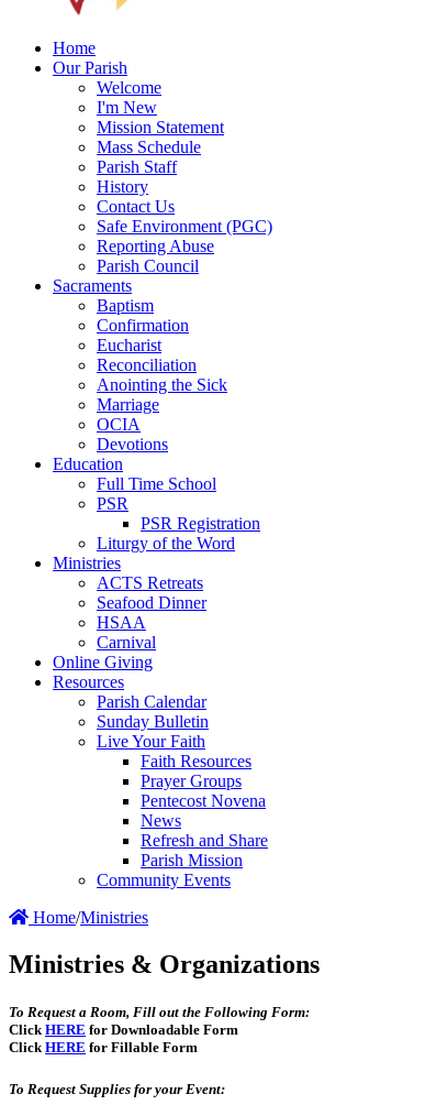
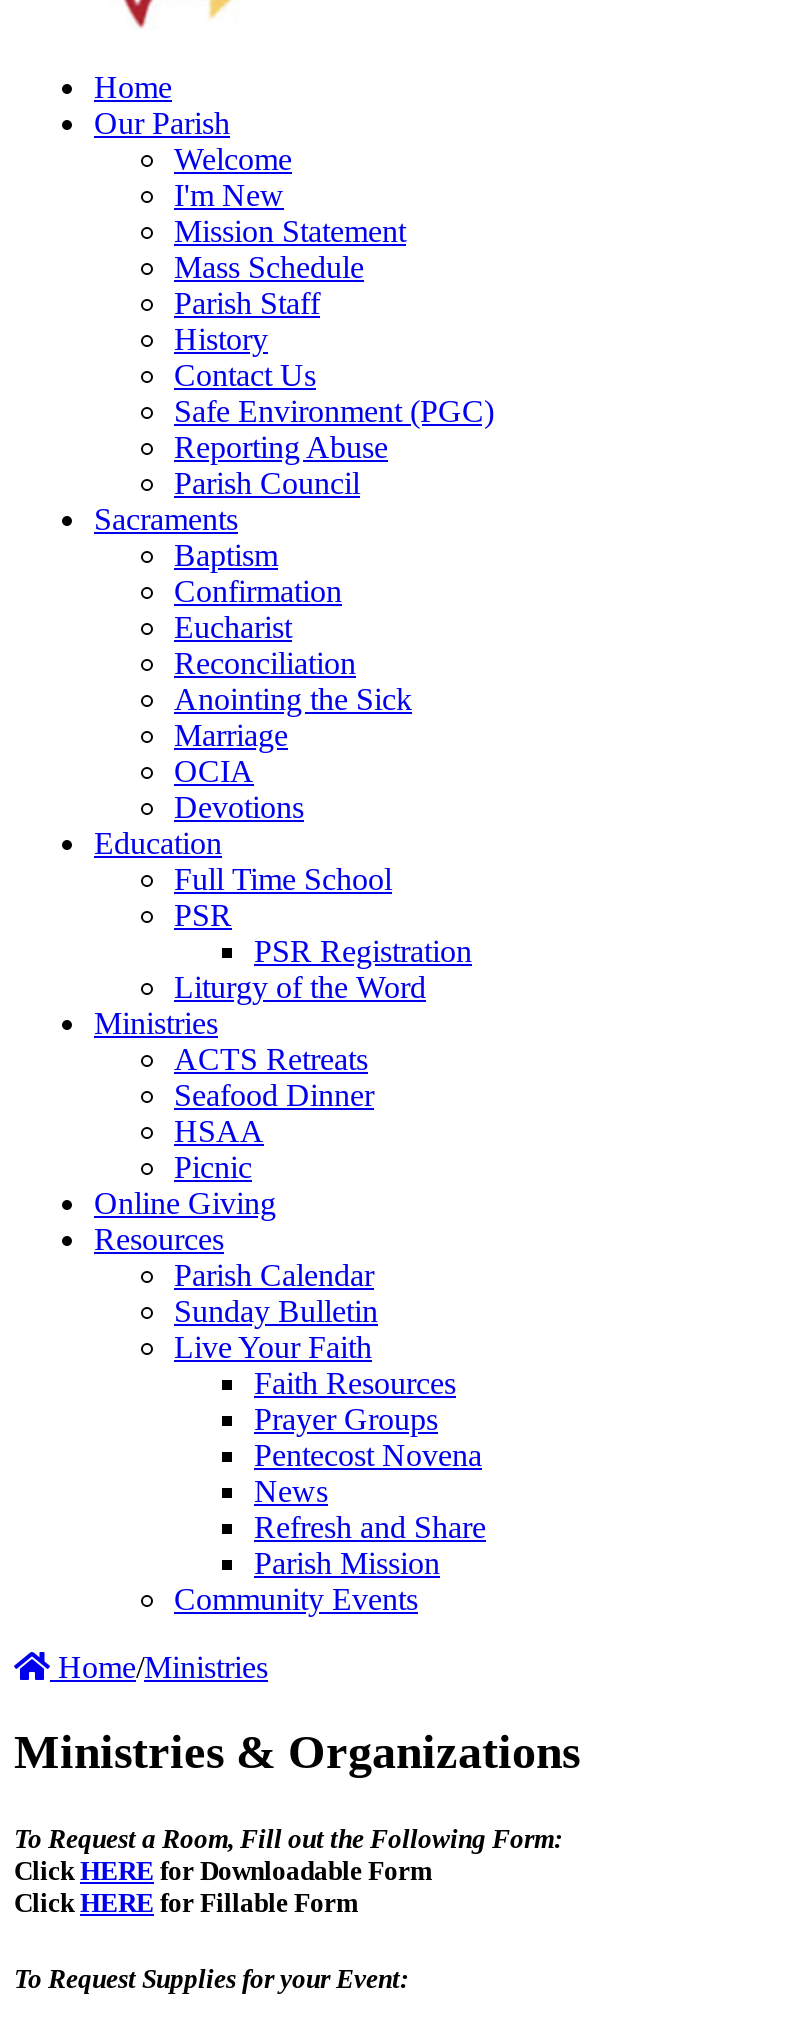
[97,633,156,652] Carnival -> [174,1150,252,1184] Picnic

